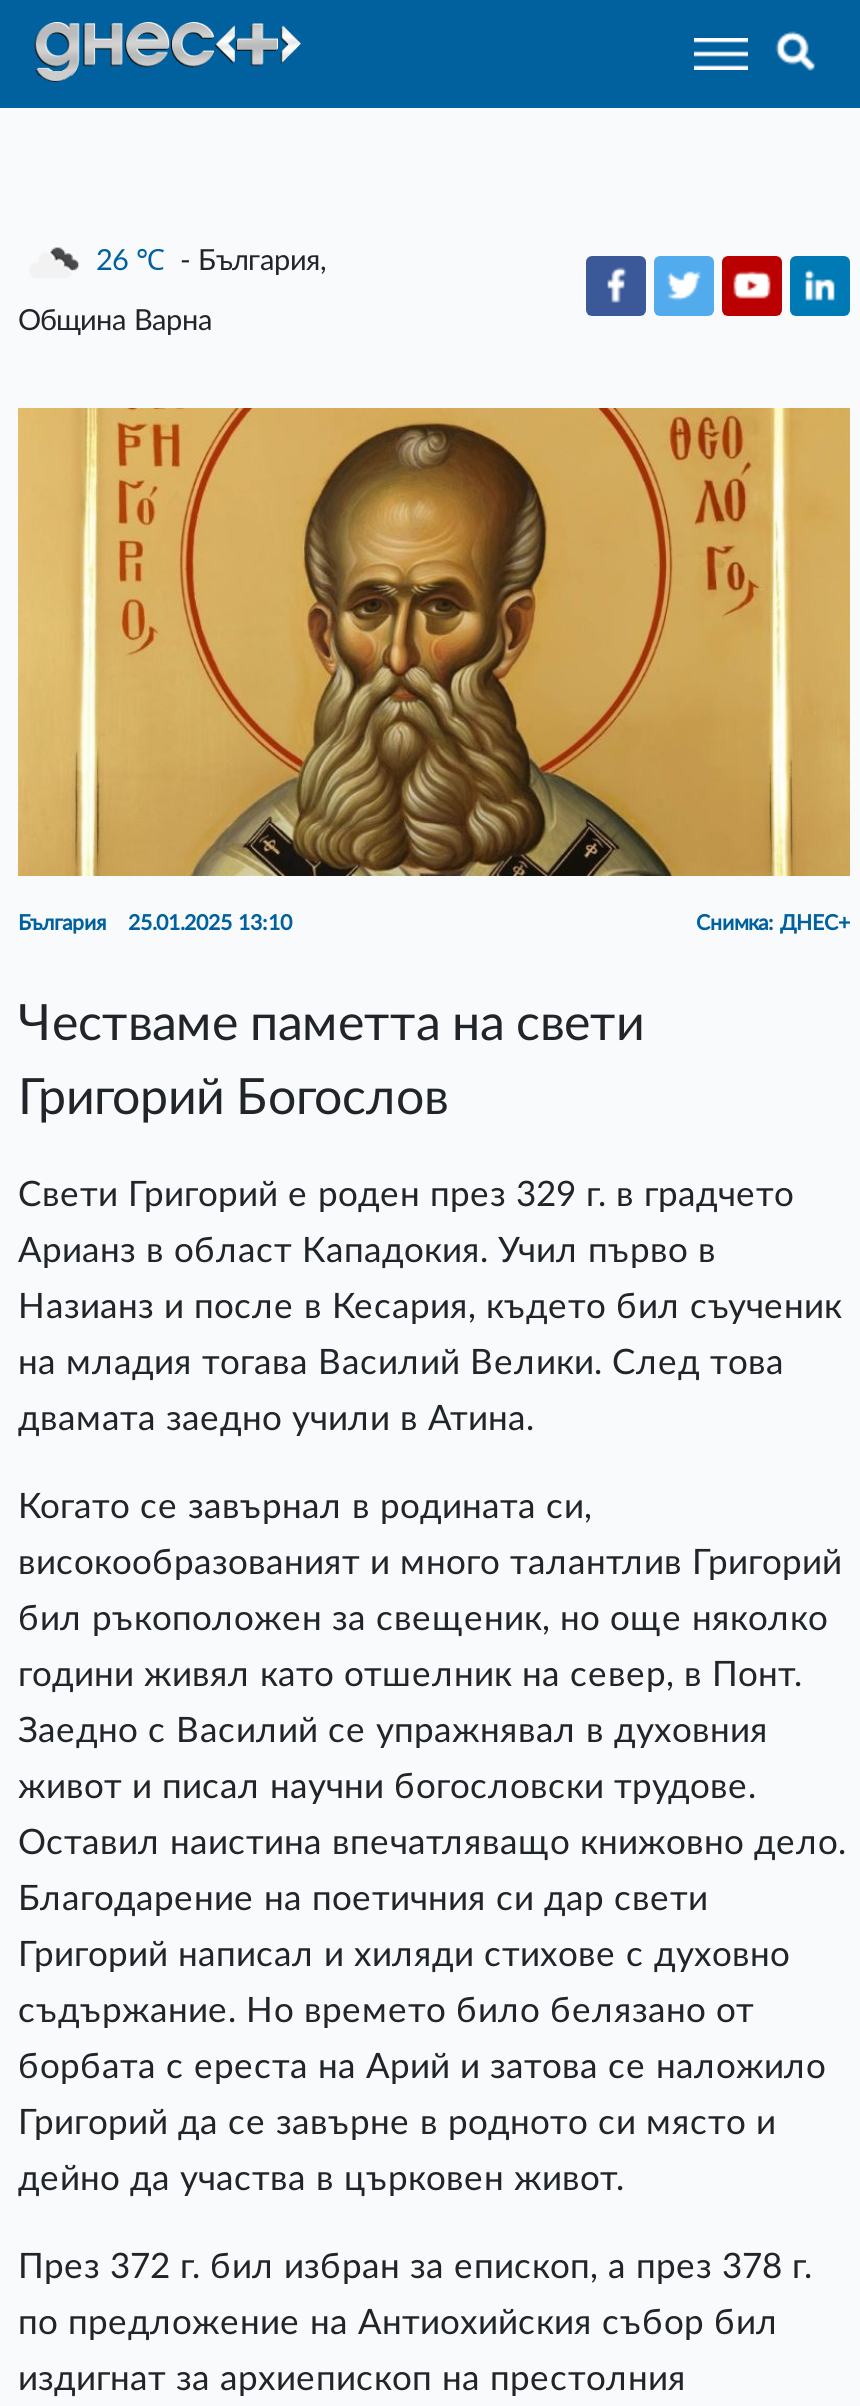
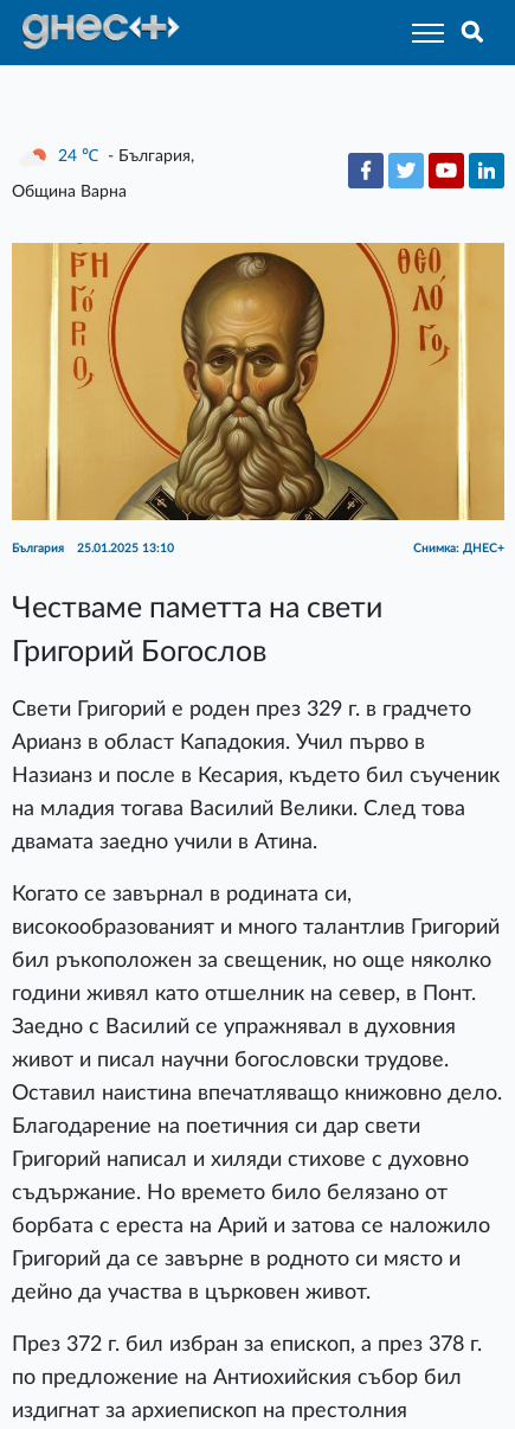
[96,246,326,276] 26 ℃ - България, -> [58,147,194,165] 24 ℃ - България,

